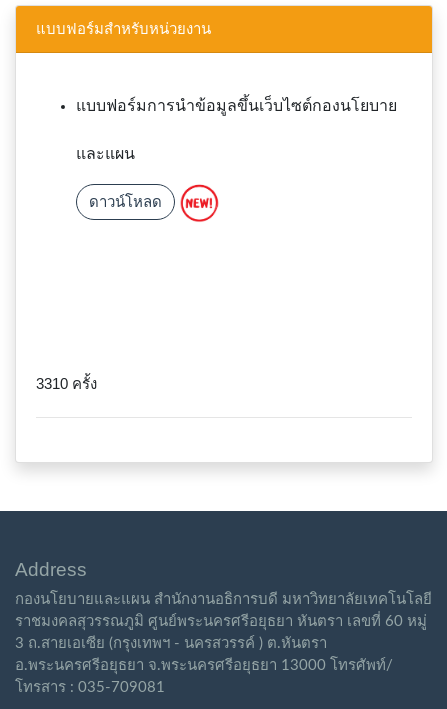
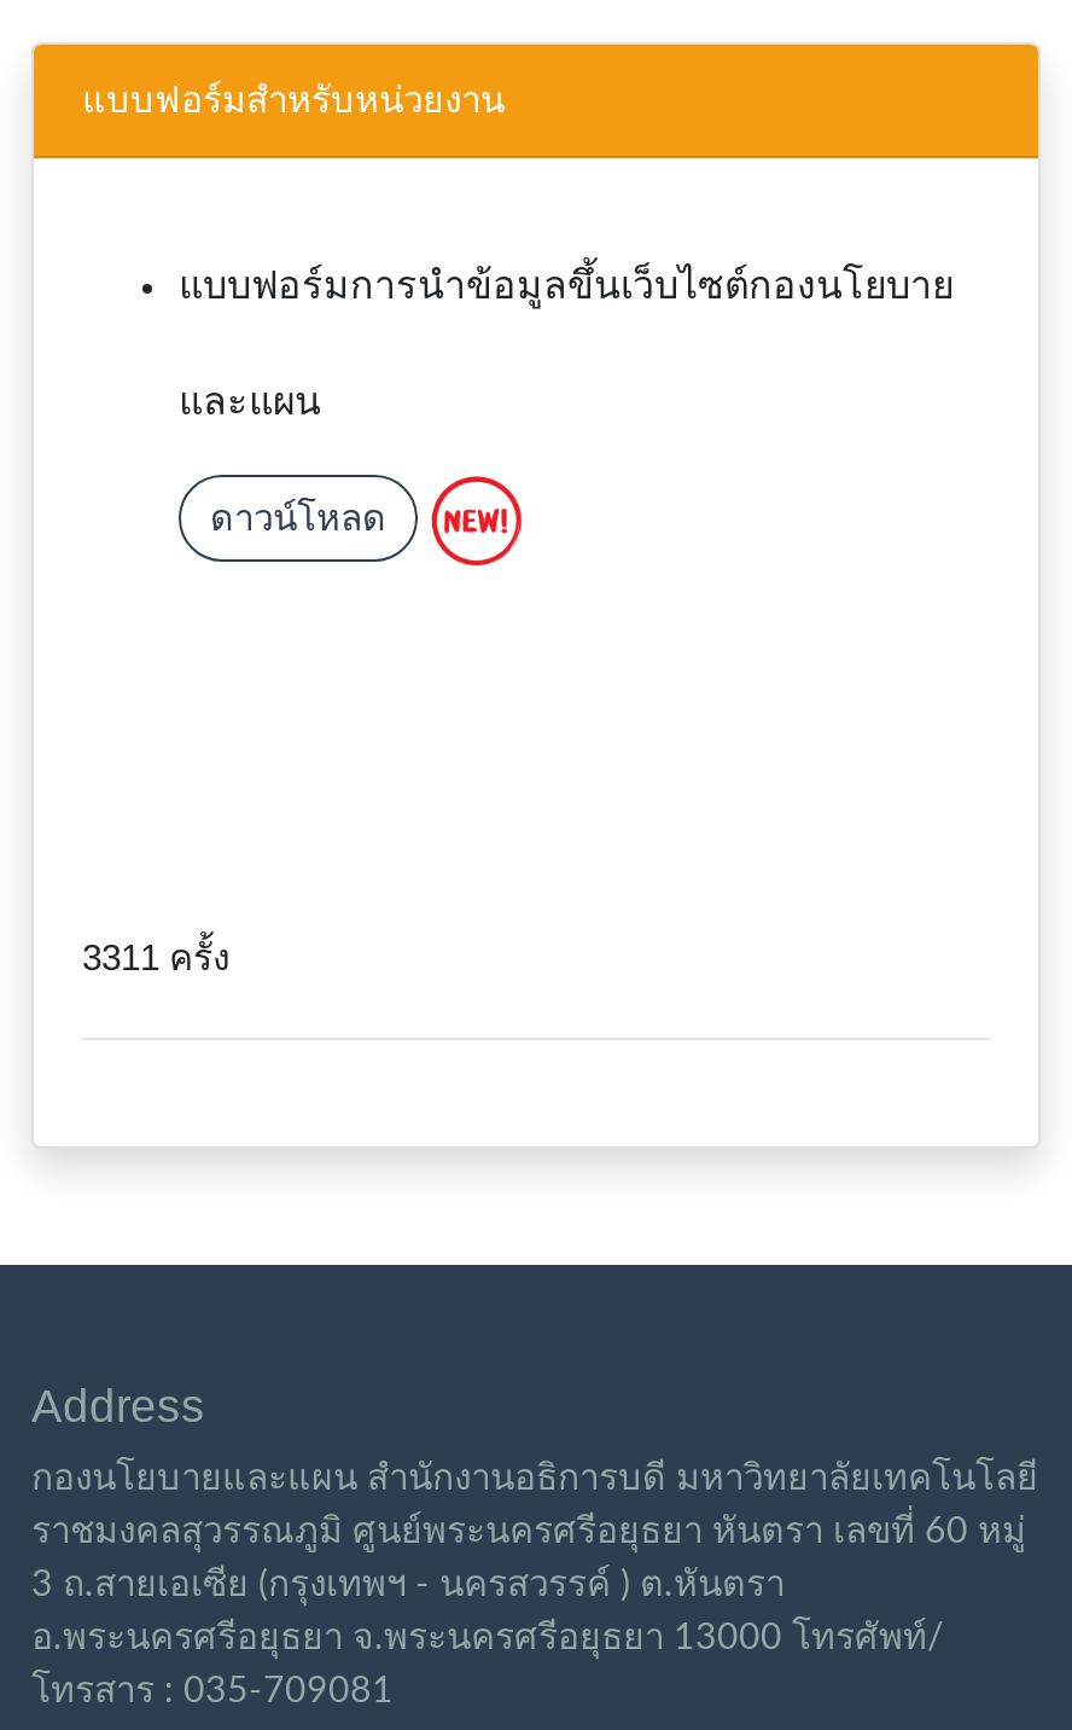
[36,375,97,392] 3310 ครั้ง -> [82,937,229,978] 3311 ครั้ง

